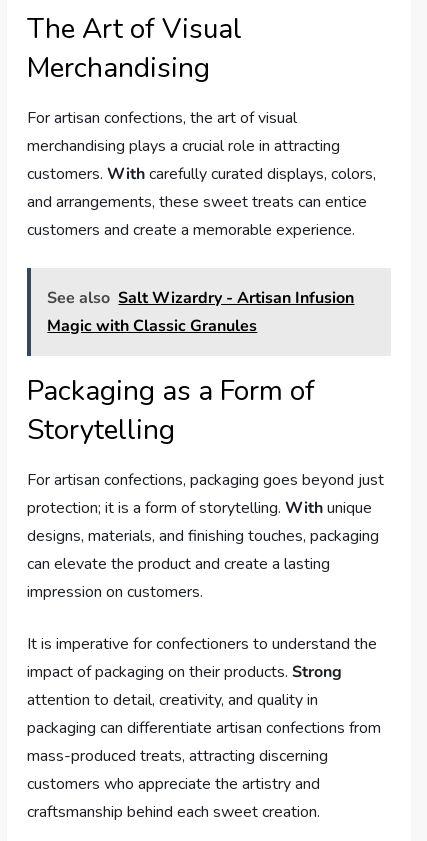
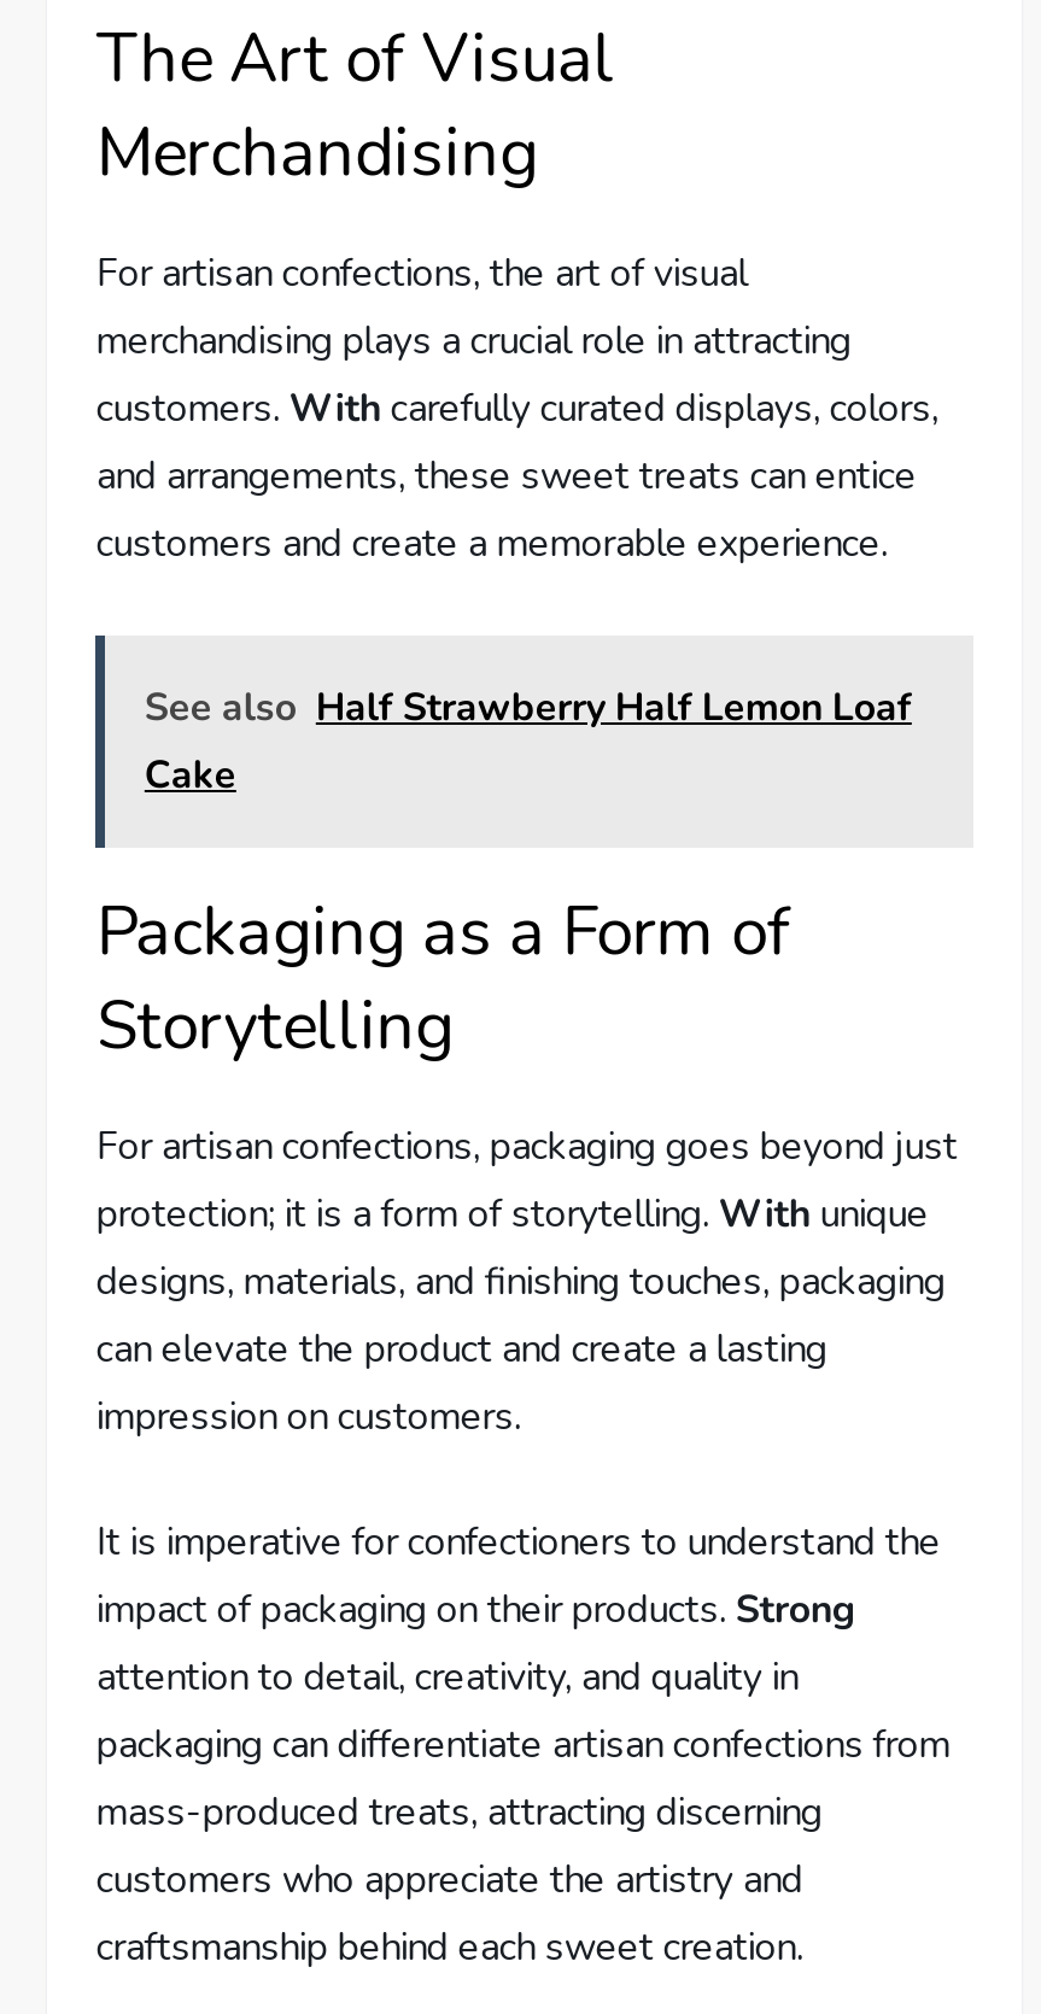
[47,287,354,337] See also Salt Wizardry - Artisan Infusion | Magic with Classic Granules -> [145,681,912,802] See also Half Strawberry Half Lemon Loaf | Cake

